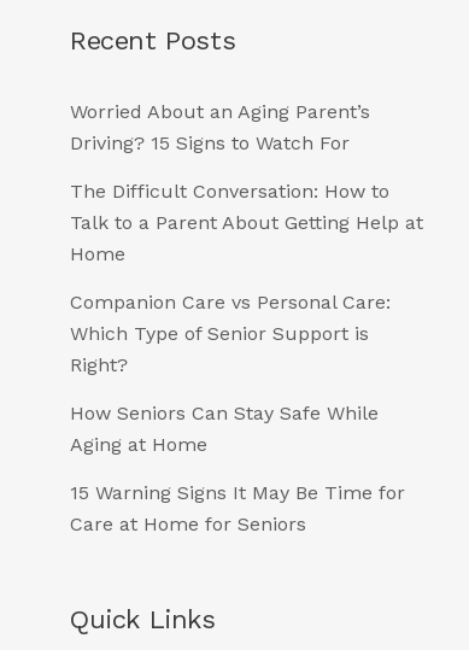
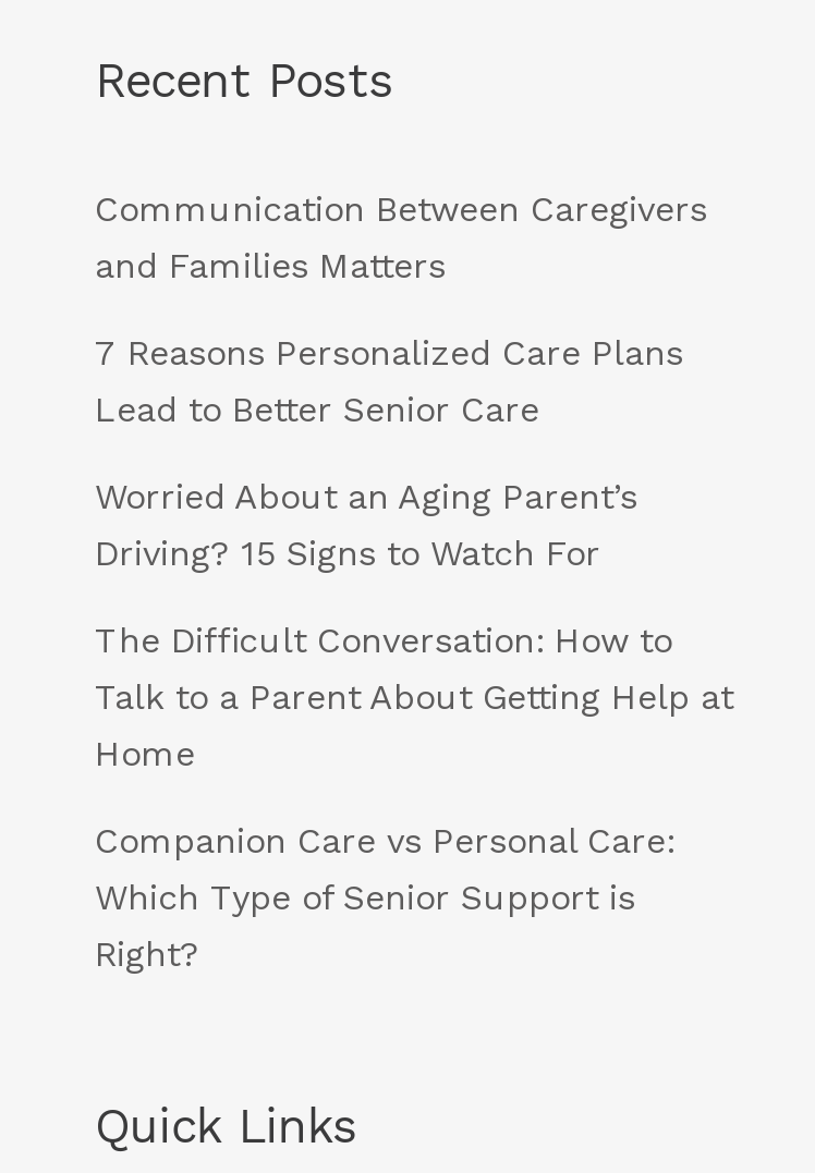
none -> [95,188,707,429] Communication Between Caregivers | and Families Matters | 7 Reasons Personalized Care Plans | Lead to Better Senior Care
moved [70,100,423,376] -> [95,475,733,974]: Worried About an Aging Parent’s | Driving? 15 Signs to Watch For | The Difficult Conversation: How to | Talk to a Parent About Getting Help at | Home | Companion Care vs Personal Care: | Which Type of Senior Support is | Right?
[70,401,405,535] How Seniors Can Stay Safe While | Aging at Home | 15 Warning Signs It May Be Time for | Care at Home for Seniors -> none

